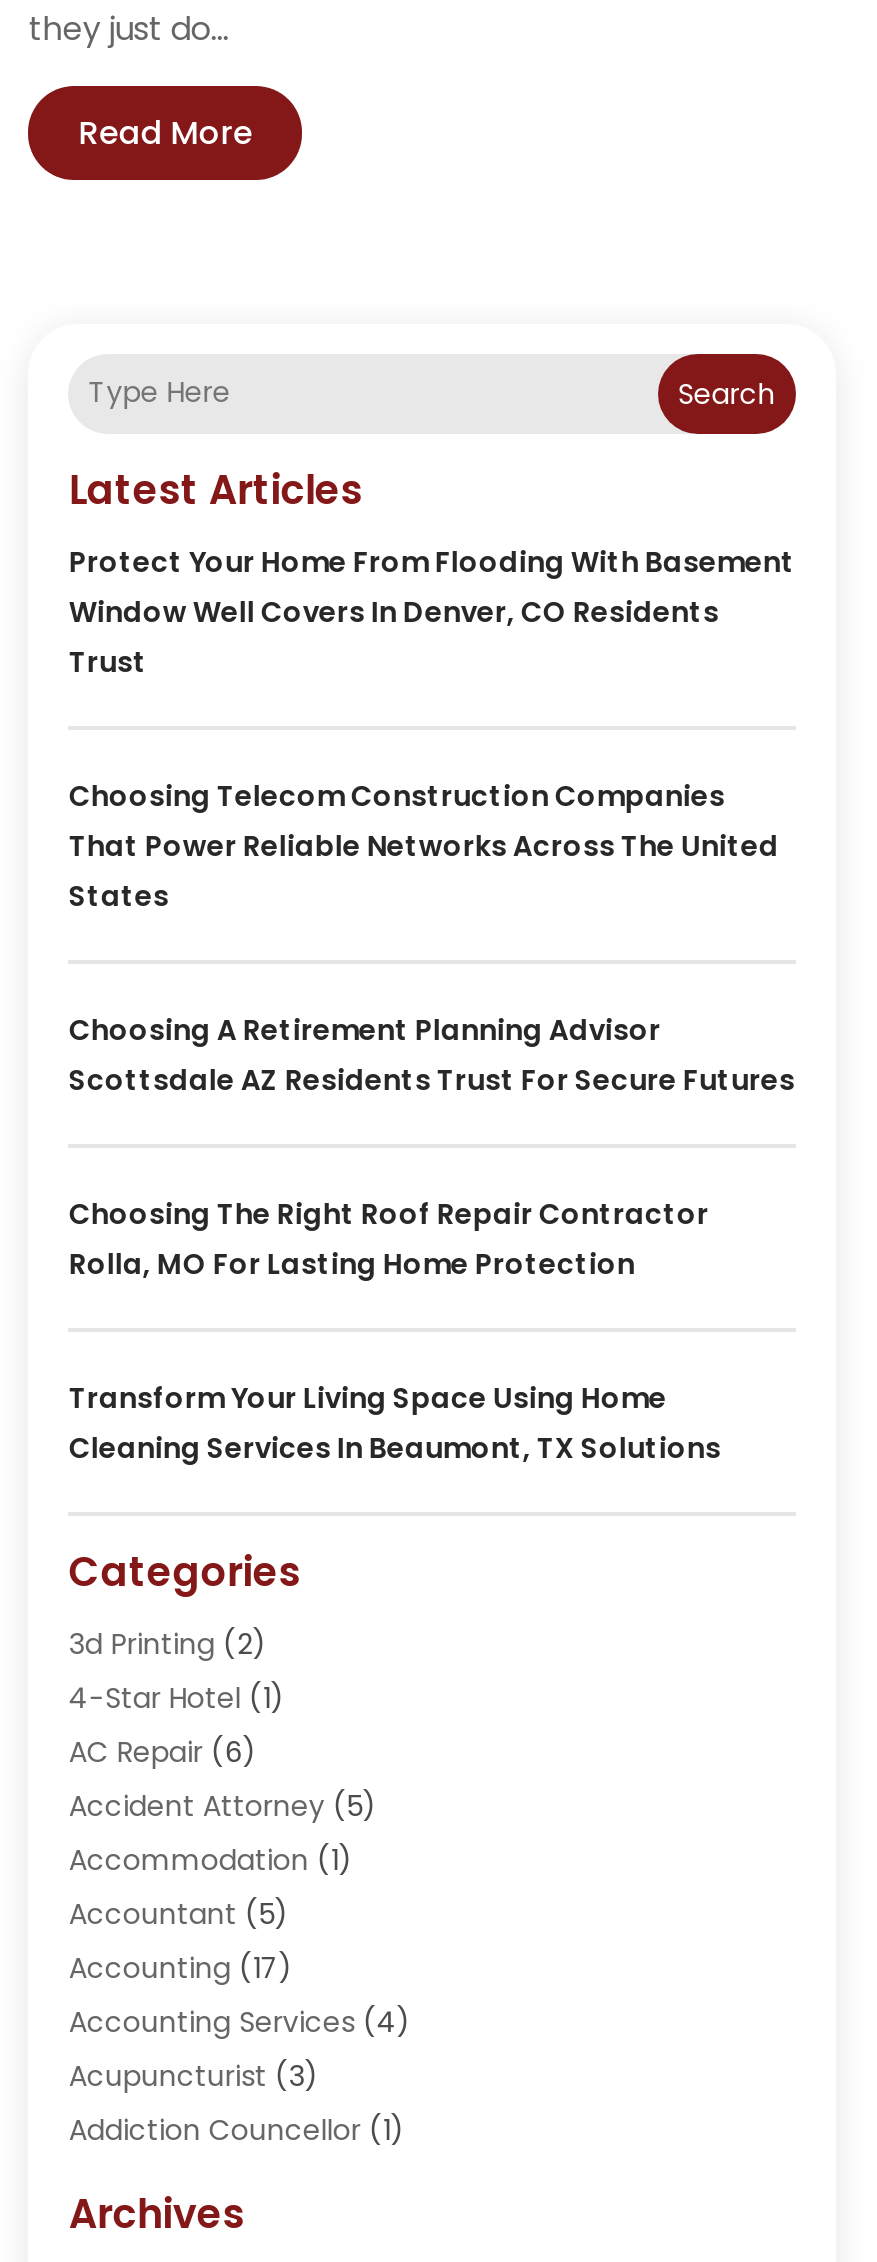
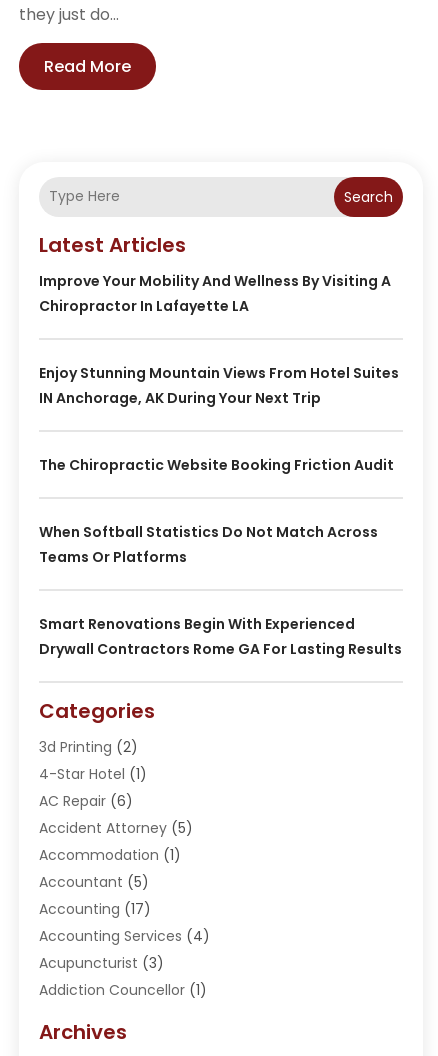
[69,541,795,681] Protect Your Home From Flooding With Basement | Window Well Covers In Denver, CO Residents | Trust -> [39,271,391,316] Improve Your Mobility And Wellness By Visiting A | Chiropractor In Lafayette LA
[69,775,779,915] Choosing Telecom Construction Companies | That Power Reliable Networks Across The United | States -> [39,363,399,408] Enjoy Stunning Mountain Views From Hotel Suites | IN Anchorage, AK During Your Next Trip
[69,1009,795,1099] Choosing A Retirement Planning Advisor | Scottsdale AZ Residents Trust For Secure Futures -> [39,455,394,475] The Chiropractic Website Booking Friction Audit
[69,1193,709,1283] Choosing The Right Roof Repair Contractor | Rolla, MO For Lasting Home Protection -> [39,522,378,567] When Softball Statistics Do Not Match Across | Teams Or Platforms
[69,1377,721,1467] Transform Your Living Space Using Home | Cleaning Services In Beaumont, TX Solutions -> [39,614,402,659] Smart Renovations Begin With Experienced | Drywall Contractors Rome GA For Lasting Results

